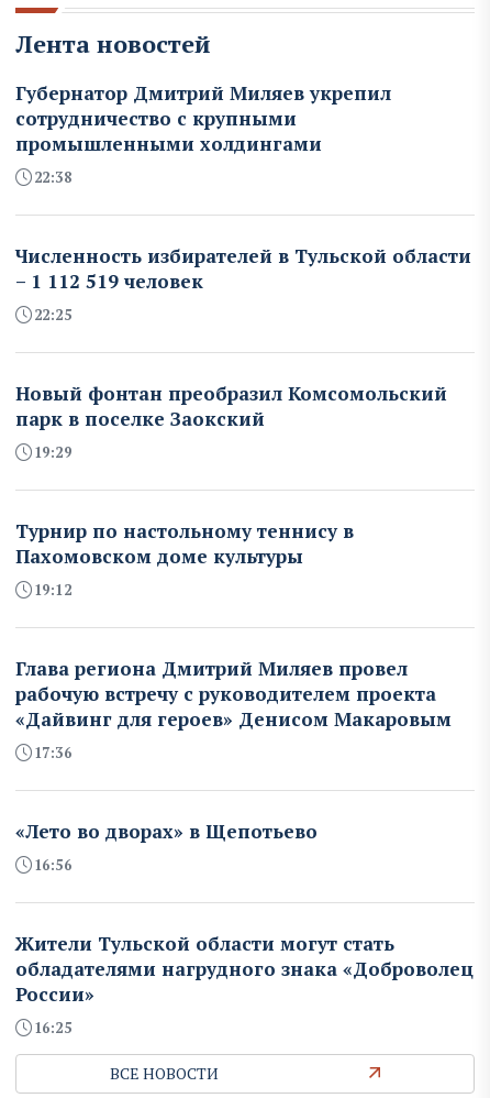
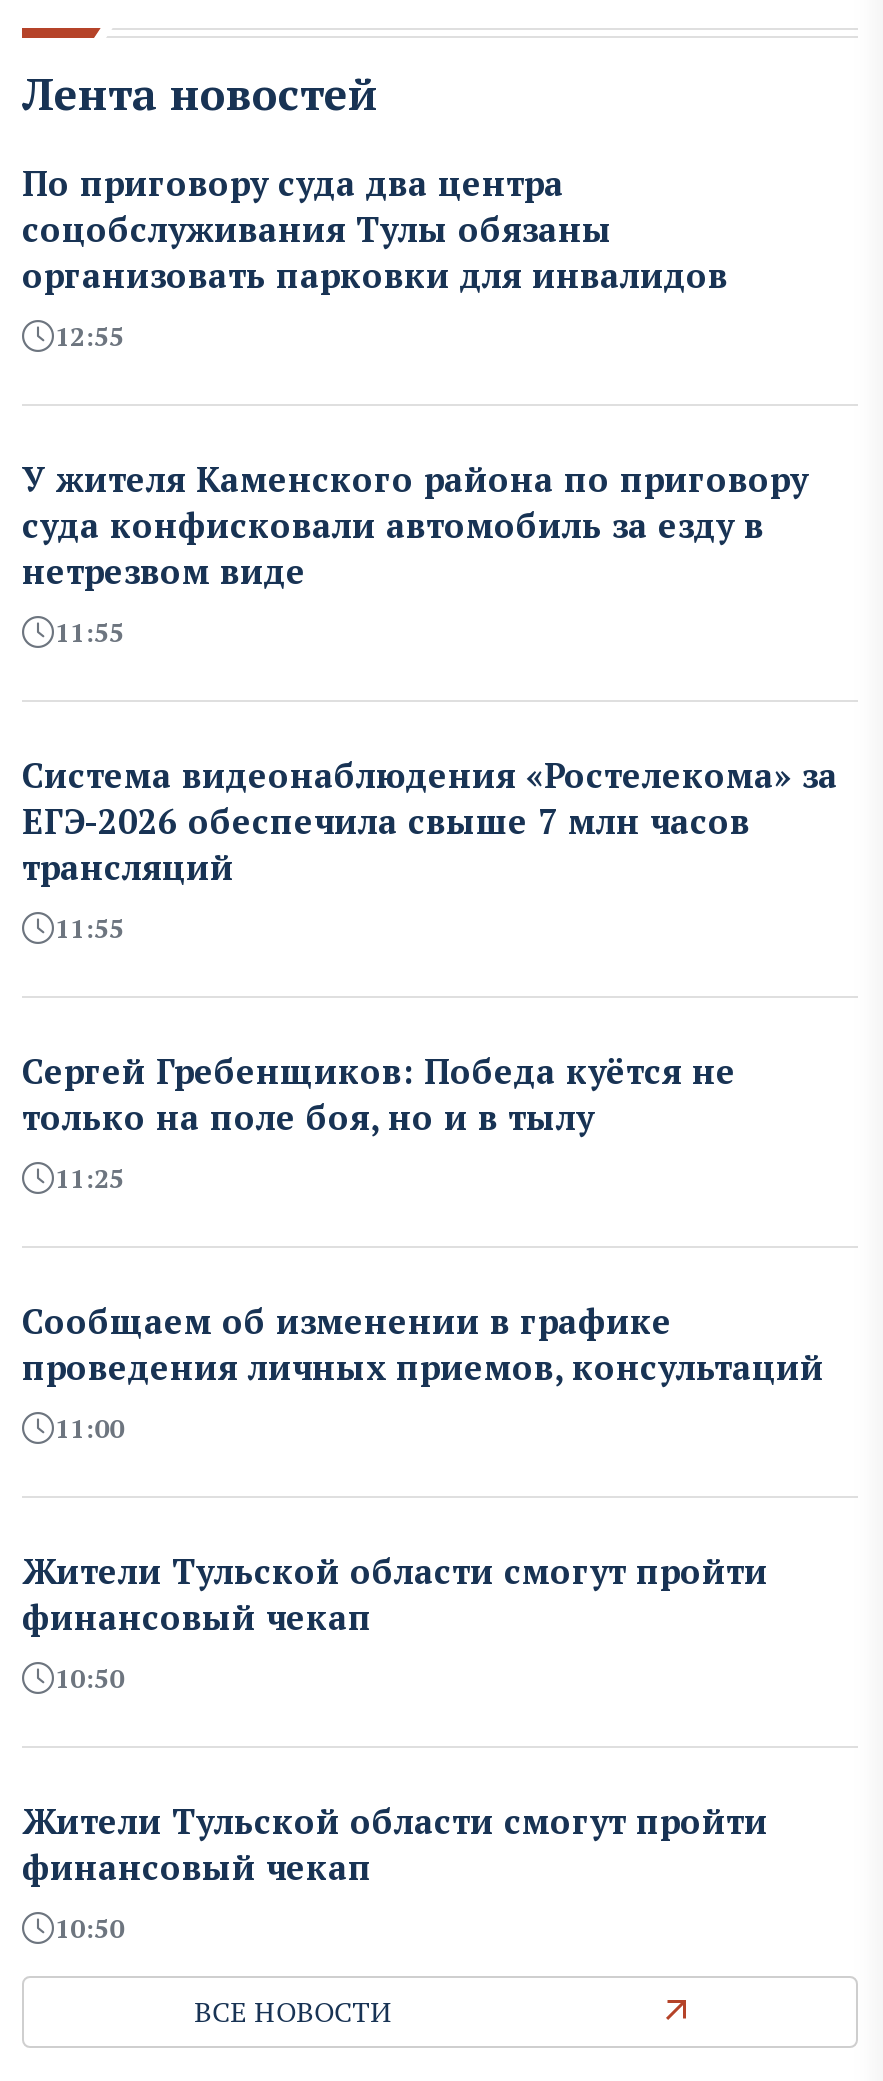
[15,80,391,186] Губернатор Дмитрий Миляев укрепил | сотрудничество с крупными | промышленными холдингами | 22:38 -> [22,159,728,353] По приговору суда два центра | соцобслуживания Тулы обязаны | организовать парковки для инвалидов | 12:55
[15,243,471,324] Численность избирателей в Тульской области | – 1 112 519 человек | 22:25 -> [22,455,808,649] У жителя Каменского района по приговору | суда конфисковали автомобиль за езду в | нетрезвом виде | 11:55
[15,380,447,462] Новый фонтан преобразил Комсомольский | парк в поселке Заокский | 19:29 -> [22,751,838,945] Система видеонаблюдения «Ростелекома» за | ЕГЭ-2026 обеспечила свыше 7 млн часов | трансляций | 11:55
[15,518,354,599] Турнир по настольному теннису в | Пахомовском доме культуры | 19:12 -> [22,1047,736,1195] Сергей Гребенщиков: Победа куётся не | только на поле боя, но и в тылу | 11:25
[15,655,452,762] Глава региона Дмитрий Миляев провел | рабочую встречу с руководителем проекта | «Дайвинг для героев» Денисом Макаровым | 17:36 -> [22,1297,824,1445] Сообщаем об изменении в графике | проведения личных приемов, консультаций | 11:00
[15,818,318,874] «Лето во дворах» в Щепотьево | 16:56 -> [22,1547,768,1695] Жители Тульской области смогут пройти | финансовый чекап | 10:50
[15,930,474,1037] Жители Тульской области могут стать | обладателями нагрудного знака «Доброволец | России» | 16:25 -> [22,1797,768,1945] Жители Тульской области смогут пройти | финансовый чекап | 10:50

